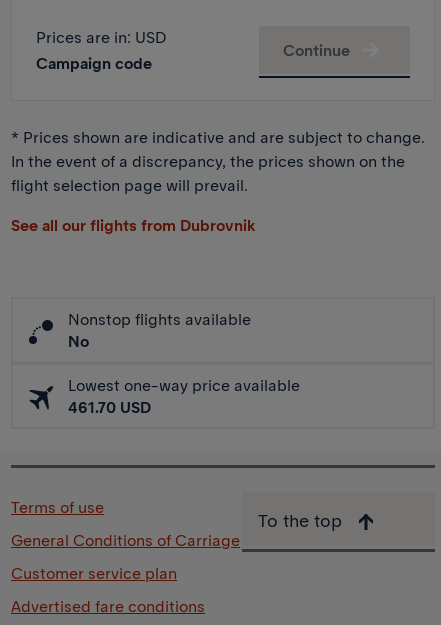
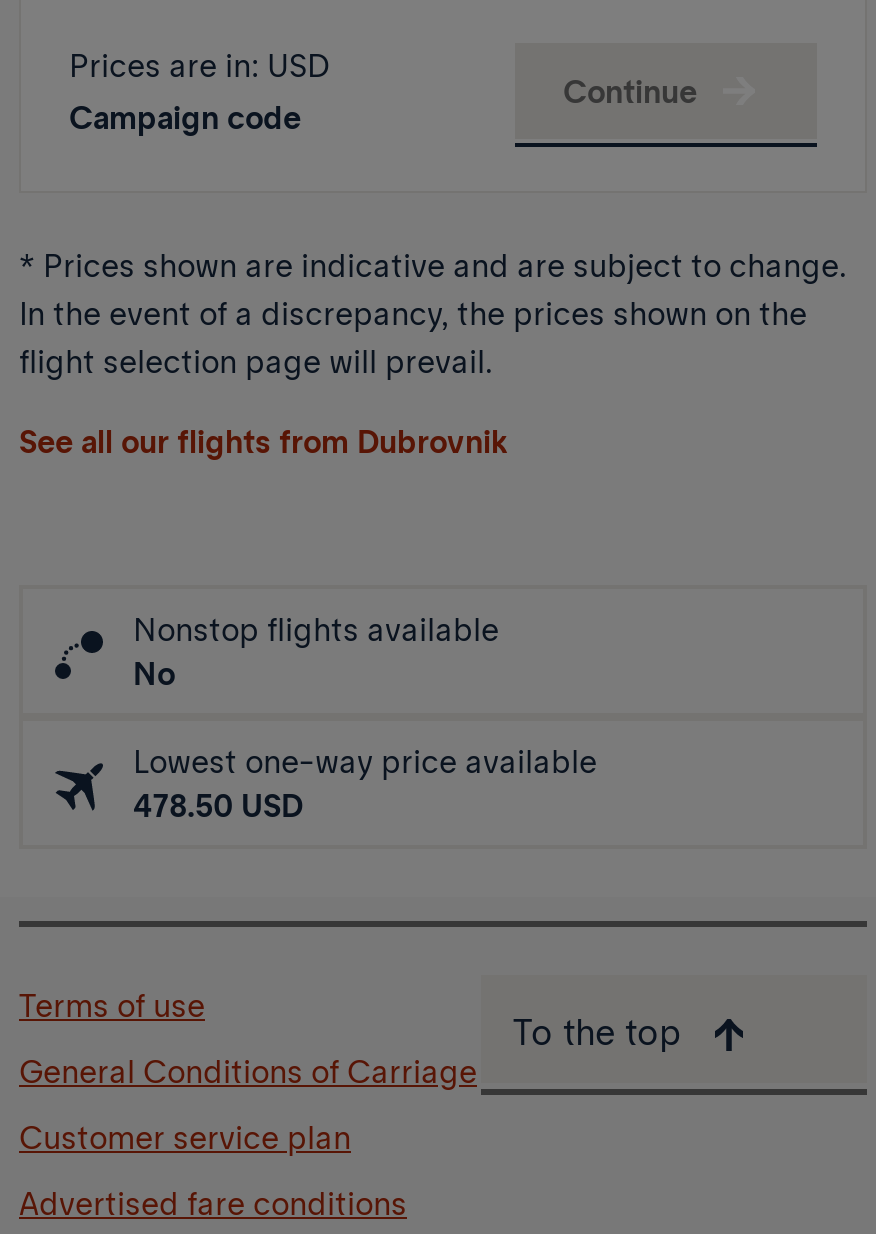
[68,397,151,417] 461.70 USD -> [133,785,303,825] 478.50 USD

